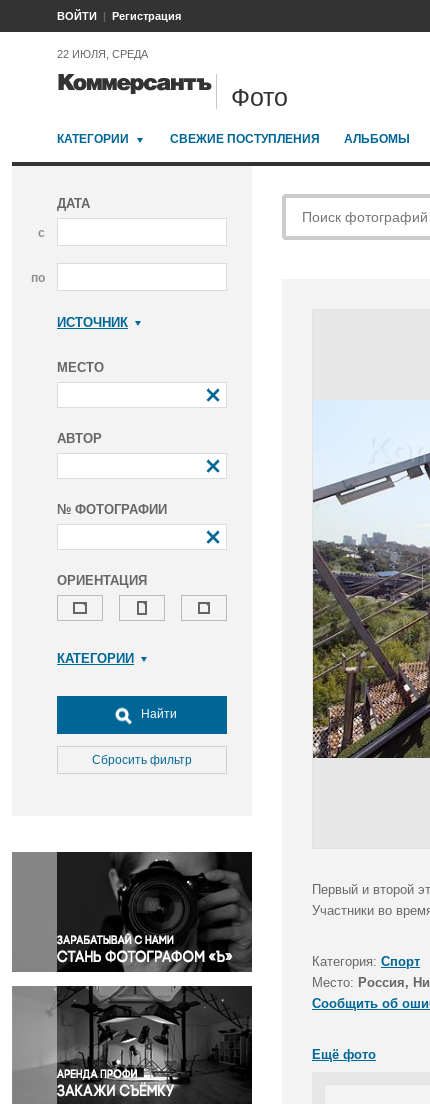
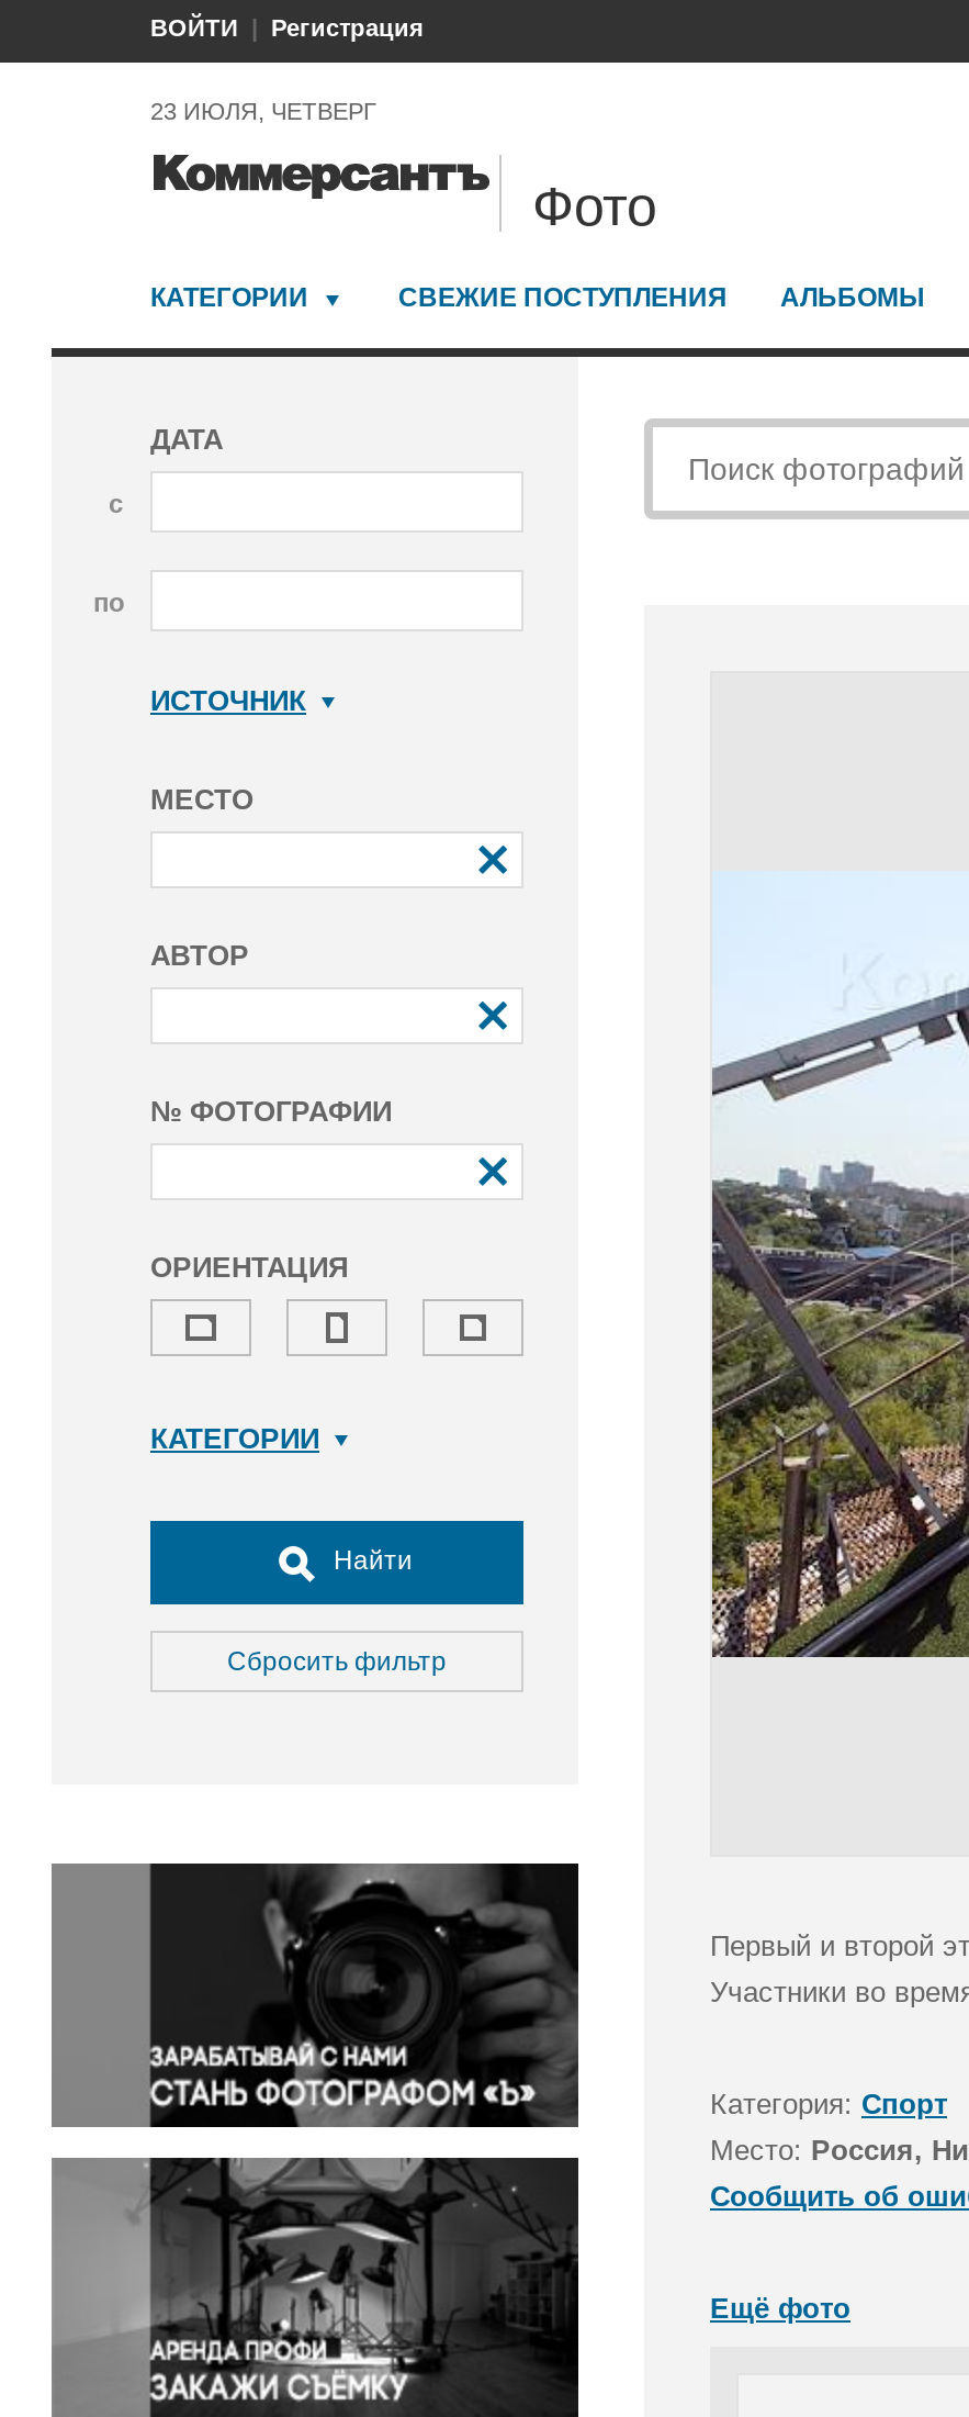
[57,48,148,60] 22 ИЮЛЯ, СРЕДА -> [150,98,376,124] 23 ИЮЛЯ, ЧЕТВЕРГ

